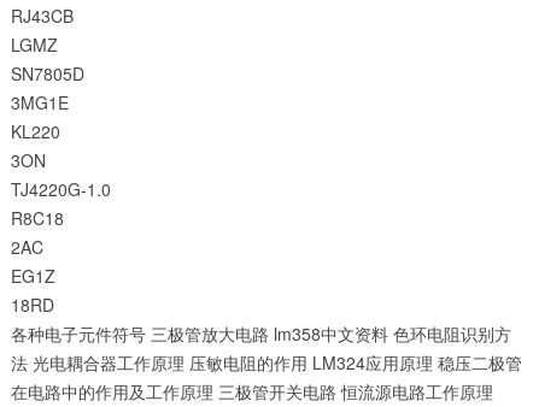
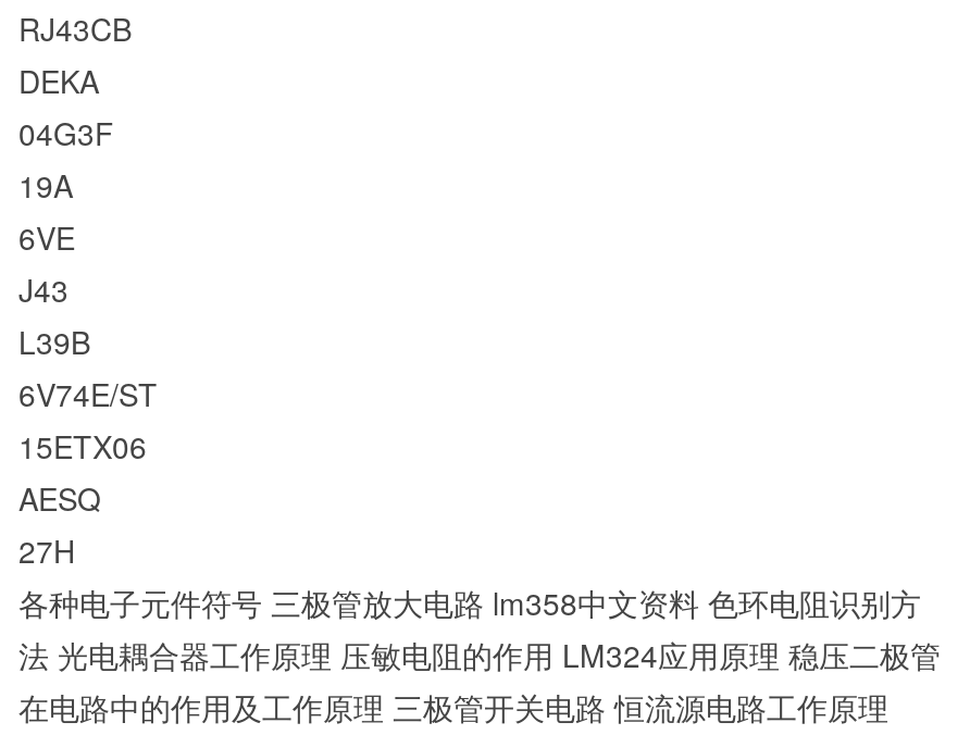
[11,32,111,316] LGMZ | SN7805D | 3MG1E | KL220 | 3ON | TJ4220G-1.0 | R8C18 | 2AC | EG1Z | 18RD -> [18,58,158,571] DEKA | 04G3F | 19A | 6VE | J43 | L39B | 6V74E/ST | 15ETX06 | AESQ | 27H

